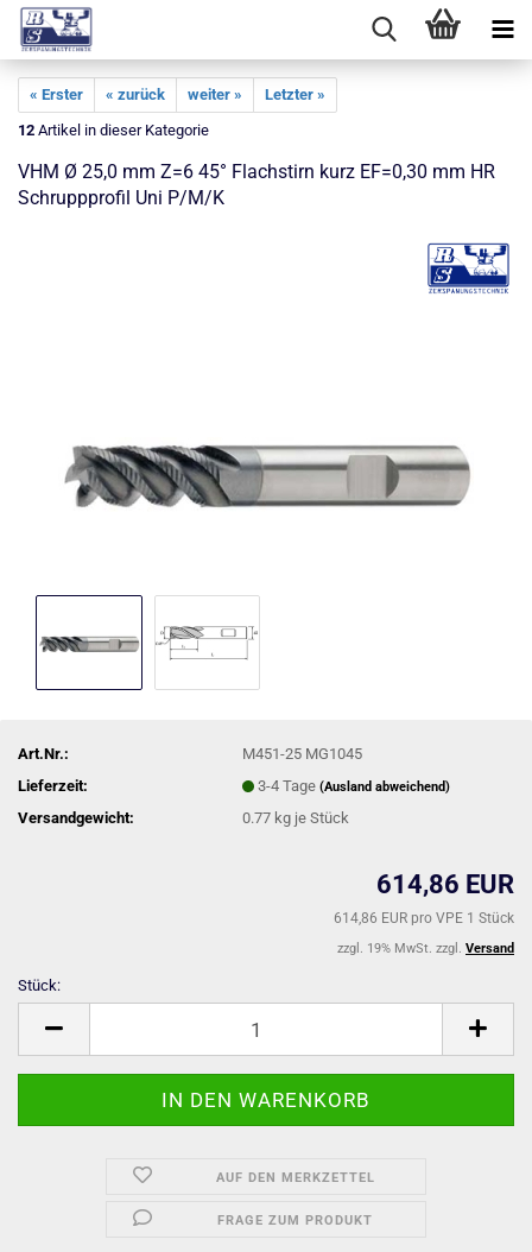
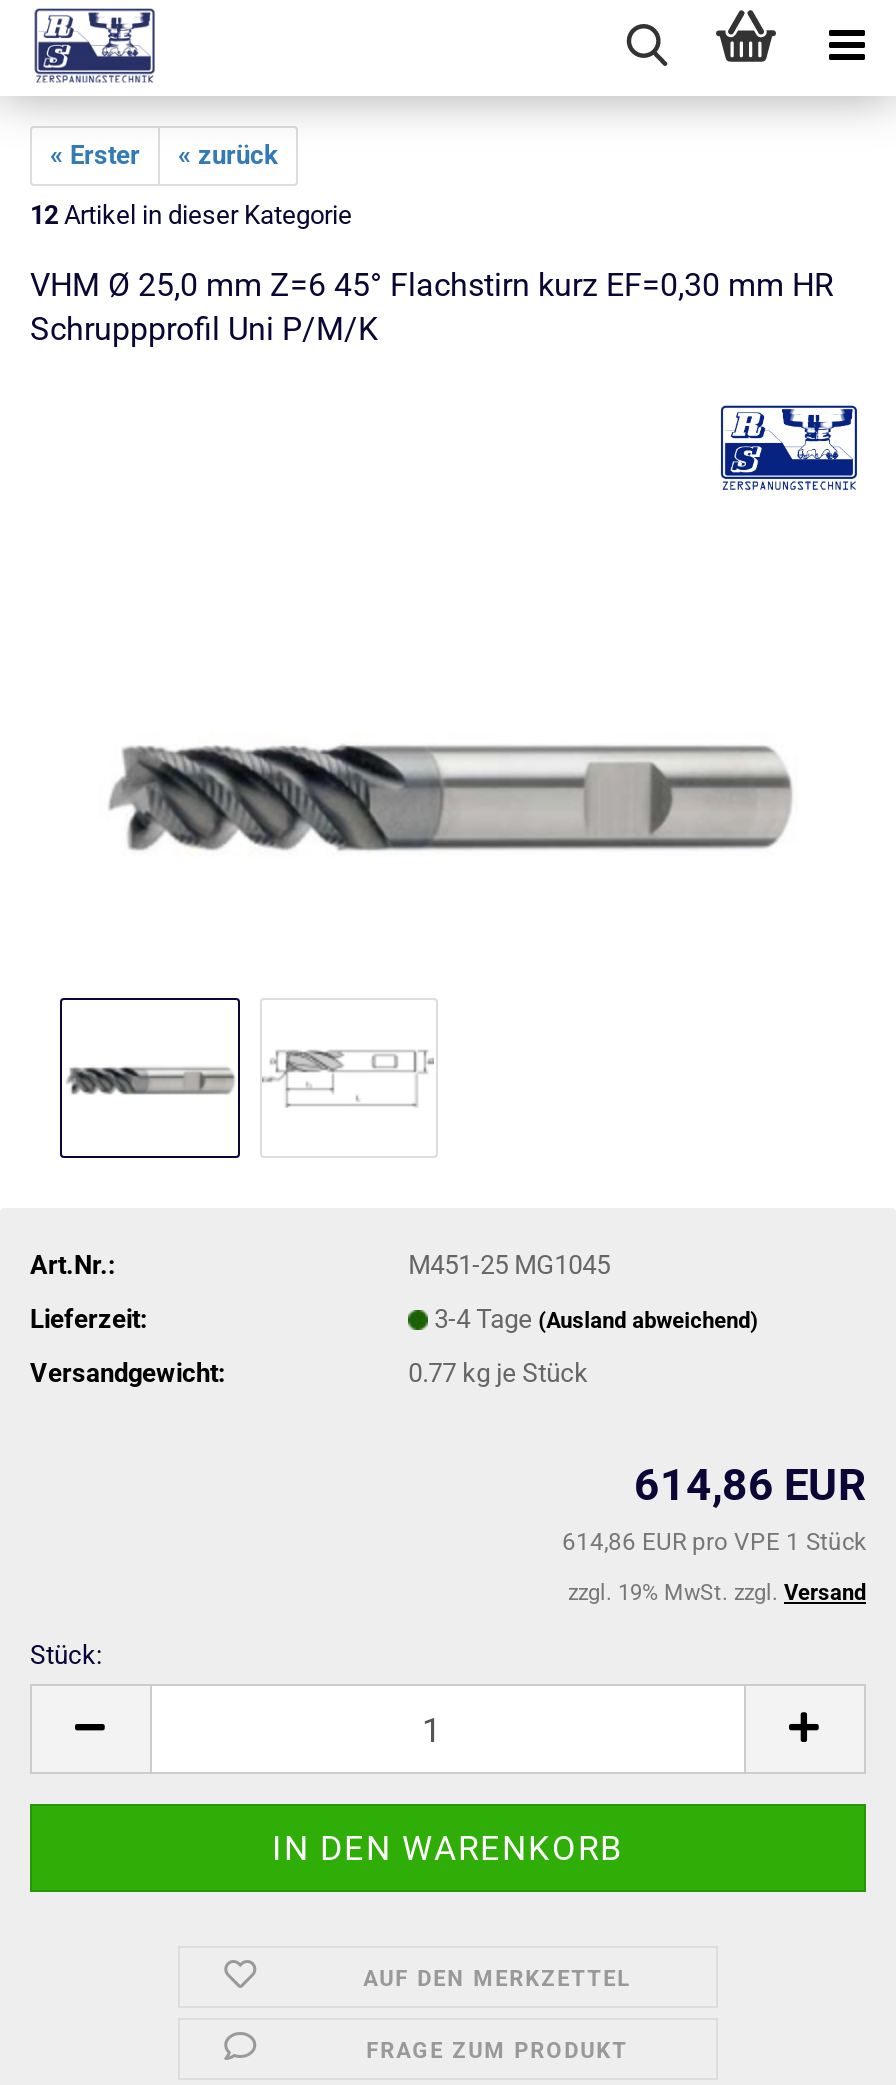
[188,86,325,103] weiter » | Letzter » -> none

